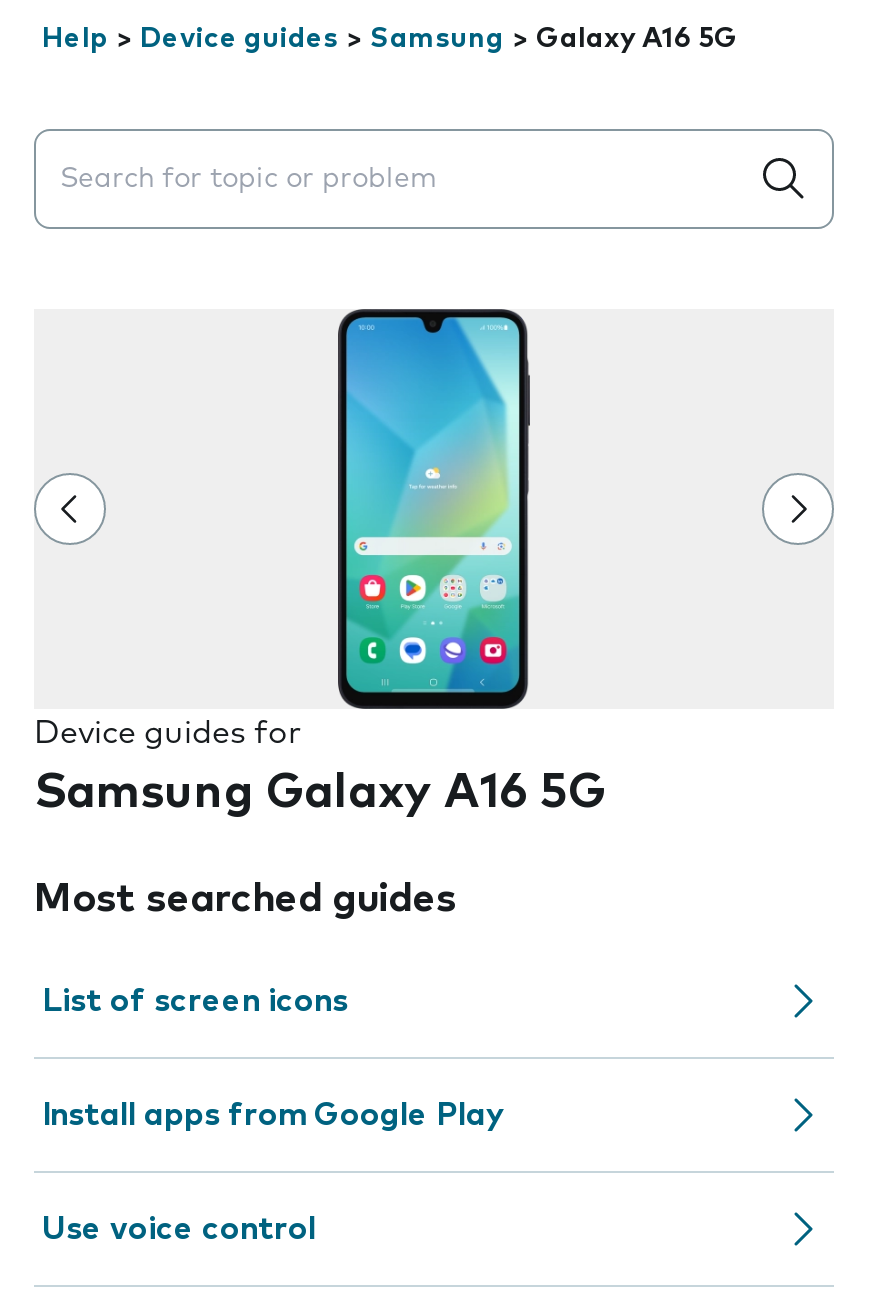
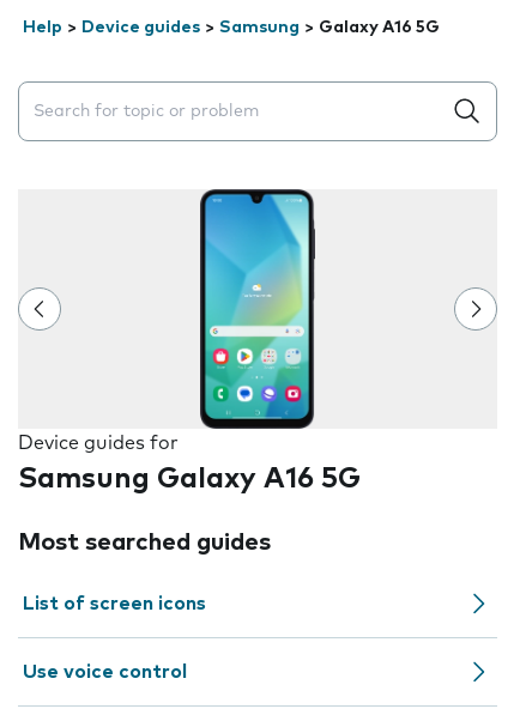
[42,1099,504,1131] Install apps from Google Play -> none

